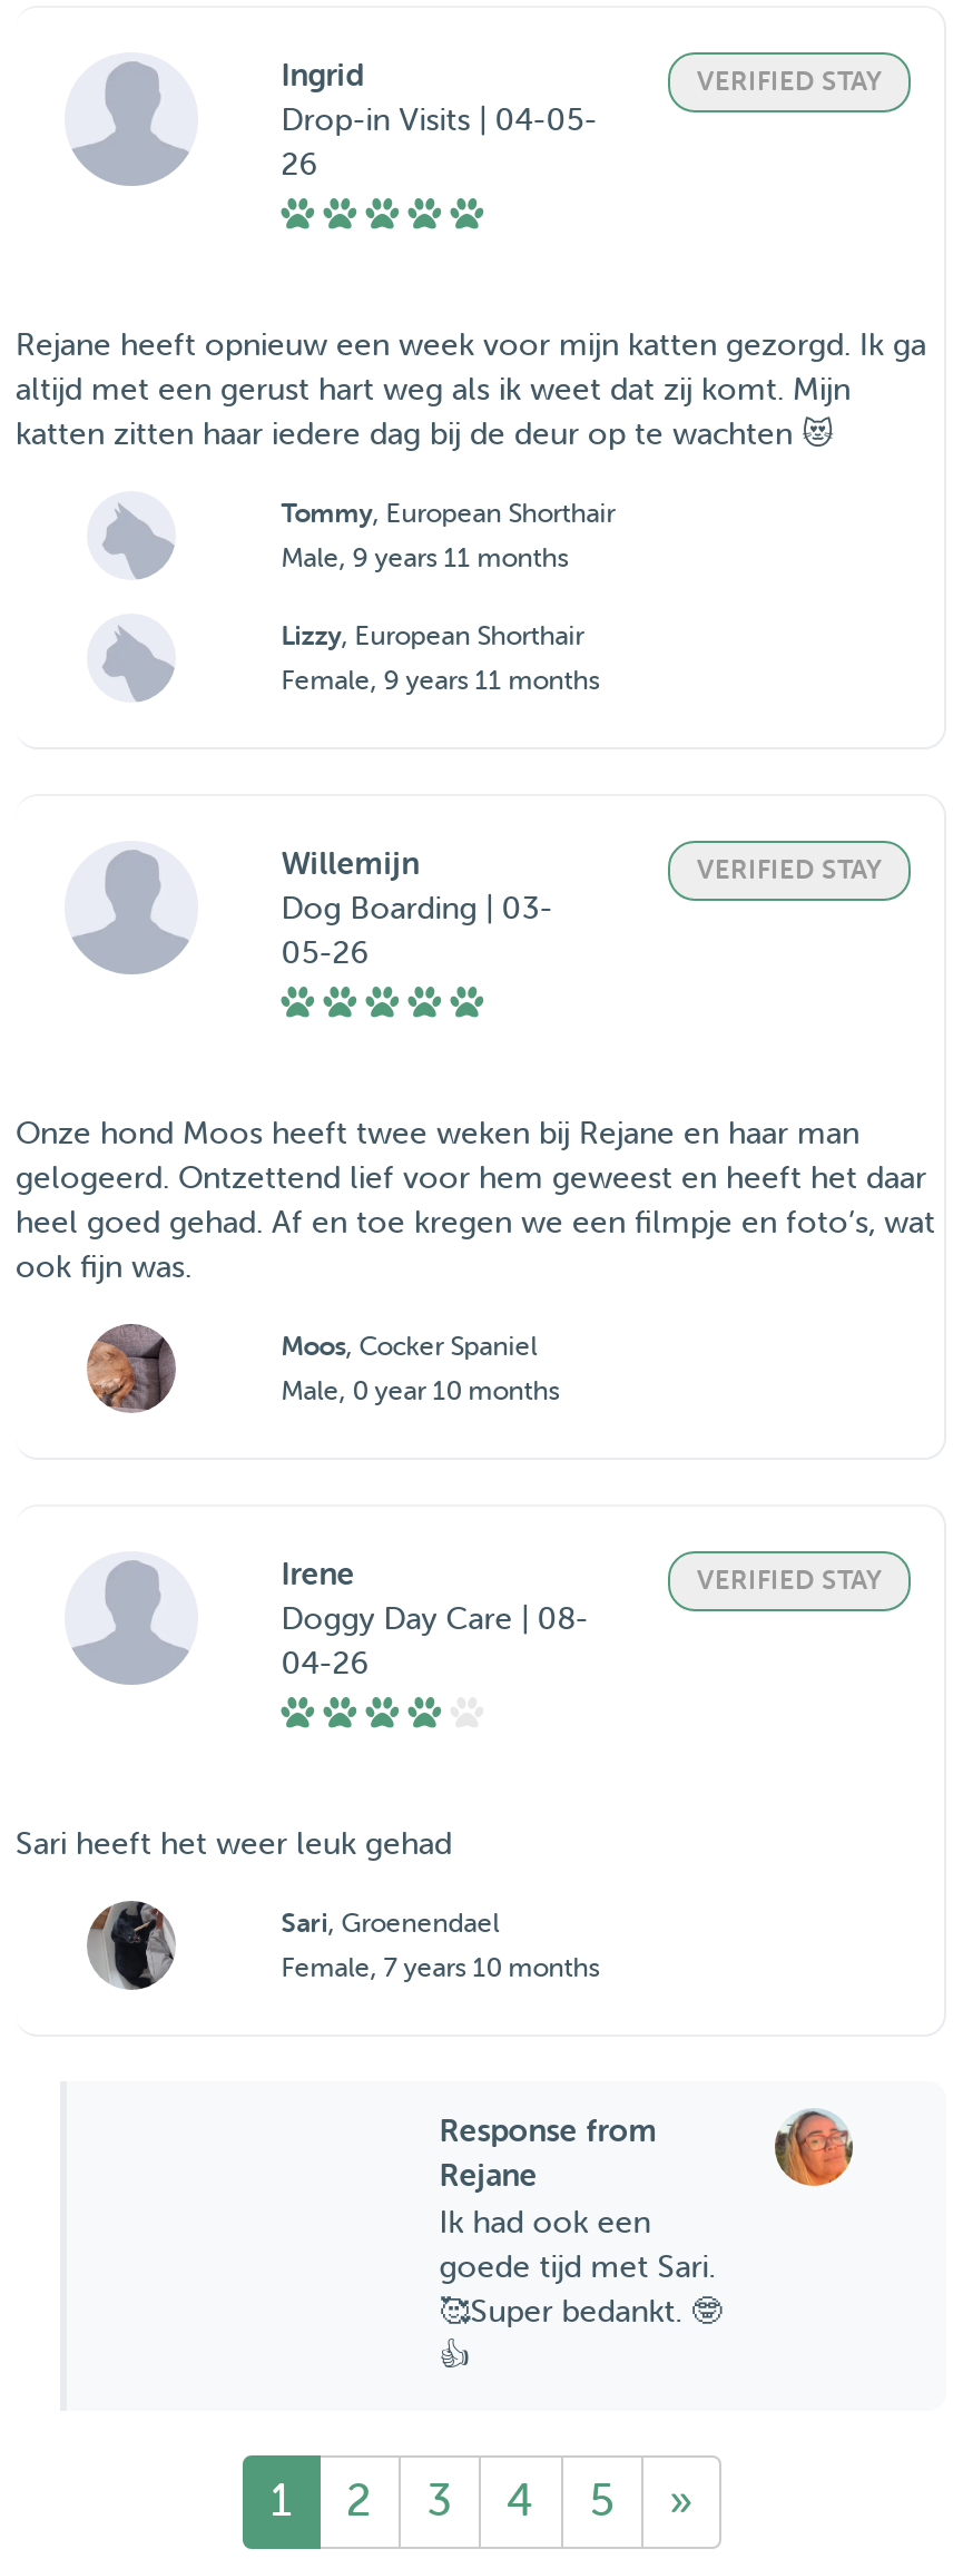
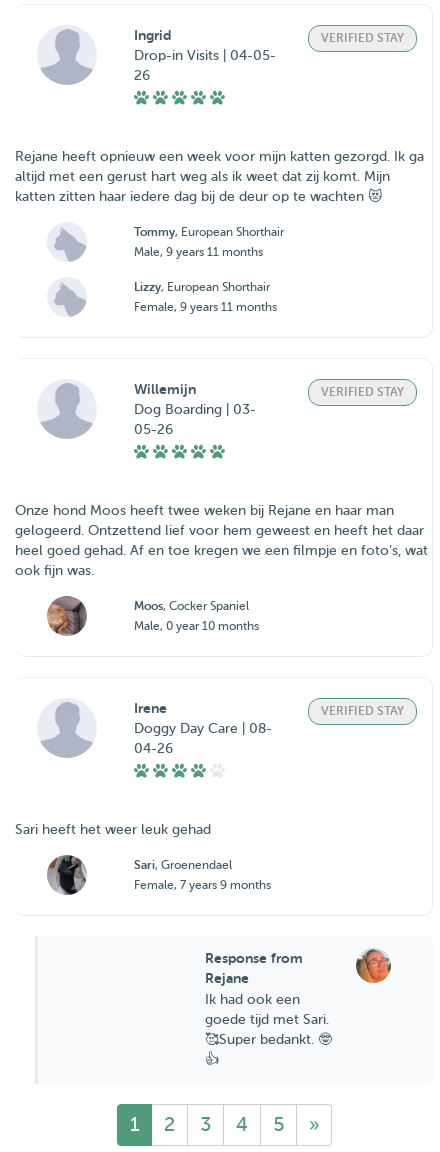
[281,1952,599,1983] Female, 7 years 10 months -> [134,878,271,892] Female, 7 years 9 months

